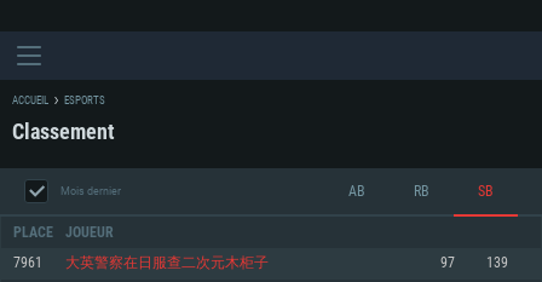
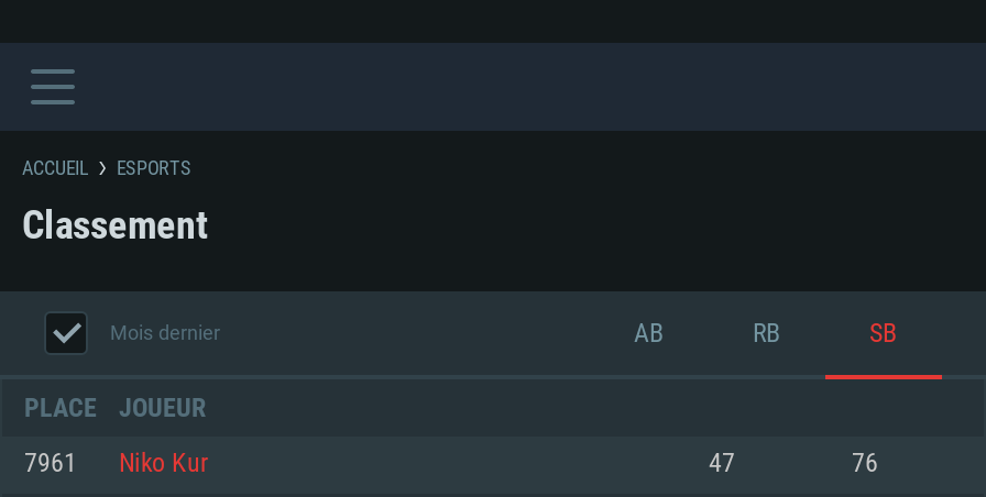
[65,257,508,270] 大英警察在日服查二次元木柜子 | 97 | 139 -> [119,452,878,476] Niko Kur | 47 | 76

